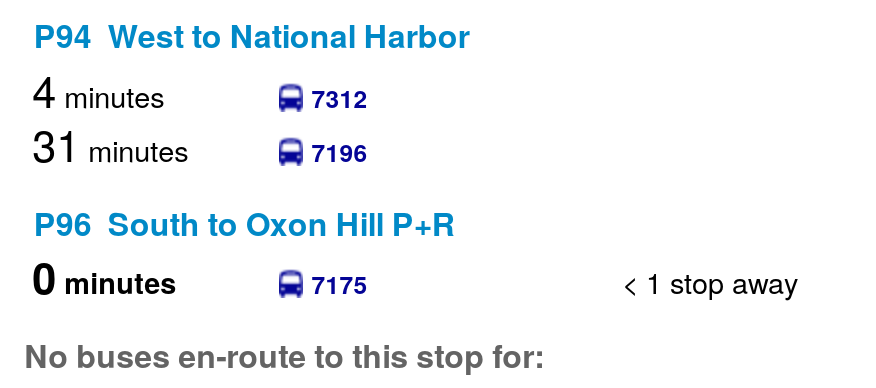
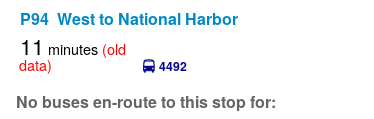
[32,58,798,309] 4 minutes | 7312 | 31 minutes | 7196 | P96 South to Oxon Hill P+R | 0 minutes | 7175 | < 1 stop away -> [19,30,187,75] 11 minutes(old | data) | 4492

